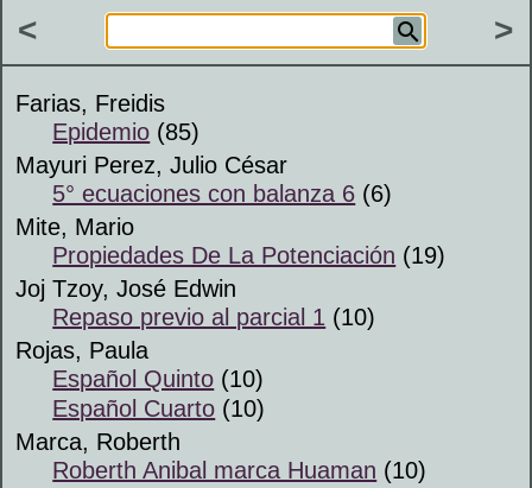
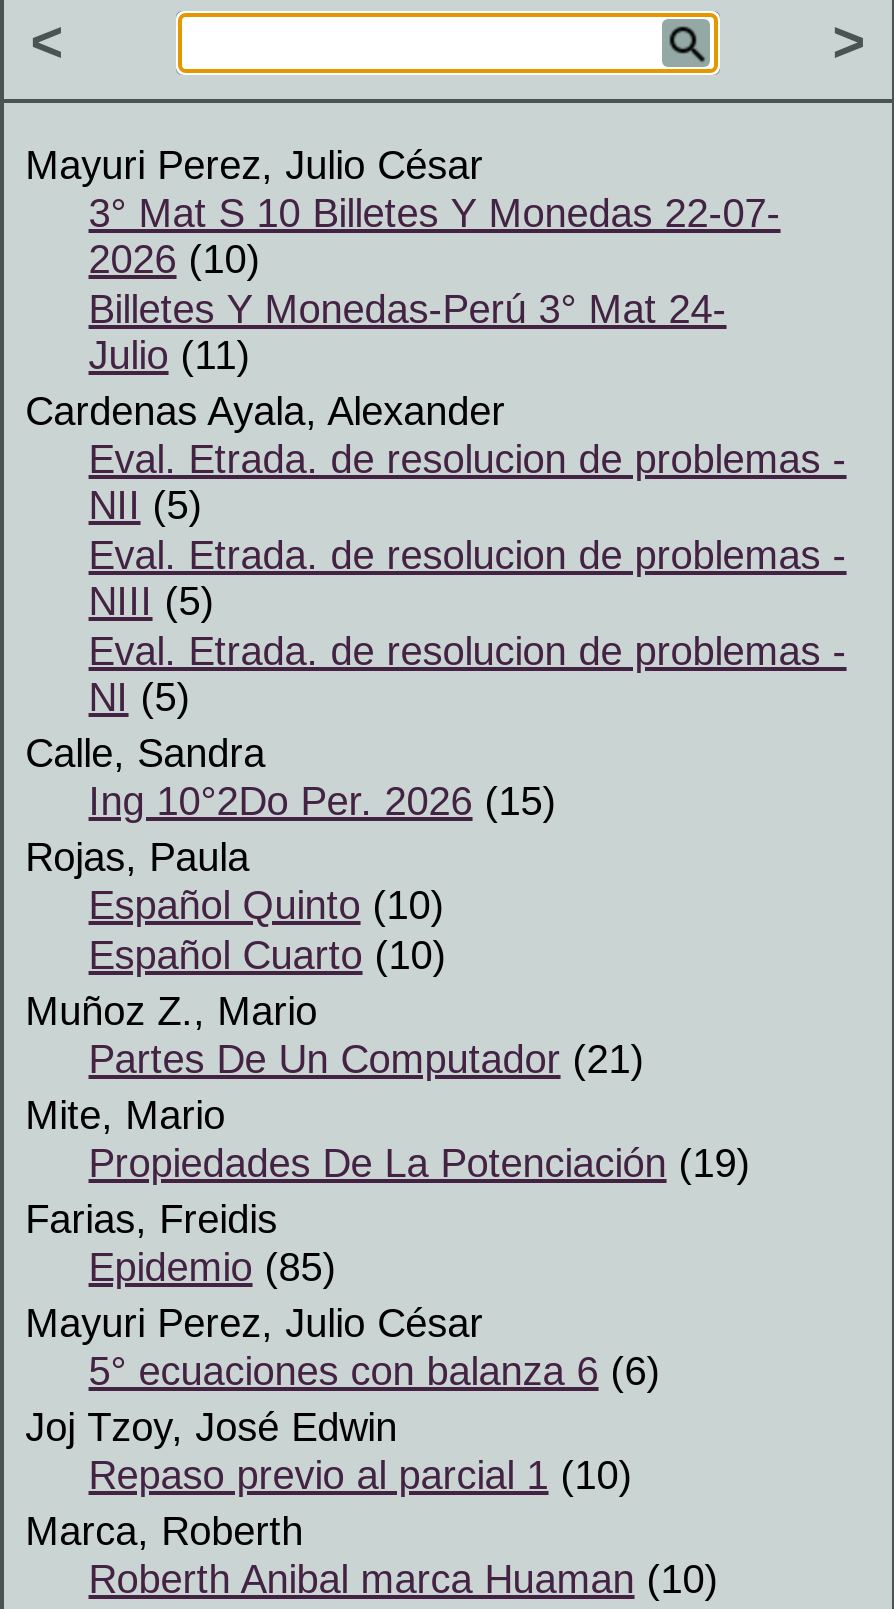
none -> [25,143,847,1081] Mayuri Perez, Julio César | 3° Mat S 10 Billetes Y Monedas 22-07- | 2026 (10) | Billetes Y Monedas-Perú 3° Mat 24- | Julio (11) | Cardenas Ayala, Alexander | Eval. Etrada. de resolucion de problemas - | NII (5) | Eval. Etrada. de resolucion de problemas - | NIII (5) | Eval. Etrada. de resolucion de problemas - | NI (5) | Calle, Sandra | Ing 10°2Do Per. 2026 (15) | Muñoz Z., Mario | Partes De Un Computador (21)
moved [15,90,392,207] -> [25,1197,661,1393]: Farias, Freidis | Epidemio (85) | Mayuri Perez, Julio César | 5° ecuaciones con balanza 6 (6)
moved [15,214,446,268] -> [25,1093,751,1185]: Mite, Mario | Propiedades De La Potenciación (19)
moved [15,275,376,330] -> [25,1405,633,1497]: Joj Tzoy, José Edwin | Repaso previo al parcial 1 (10)
moved [15,337,265,422] -> [25,835,447,977]: Rojas, Paula | Español Quinto (10) | Español Cuarto (10)

